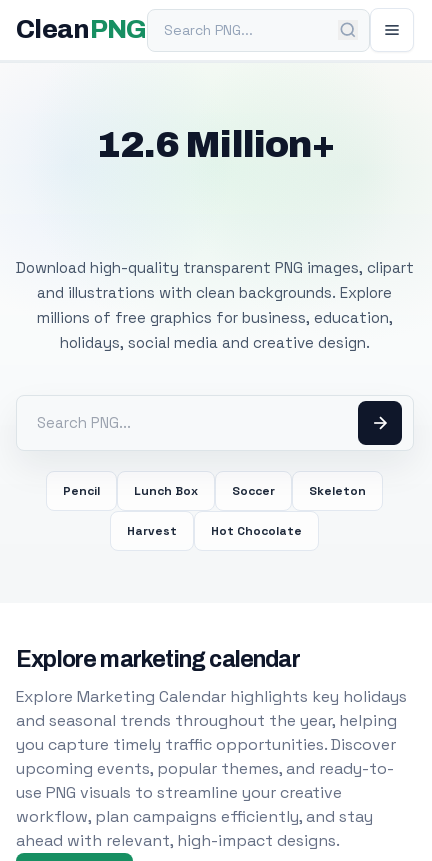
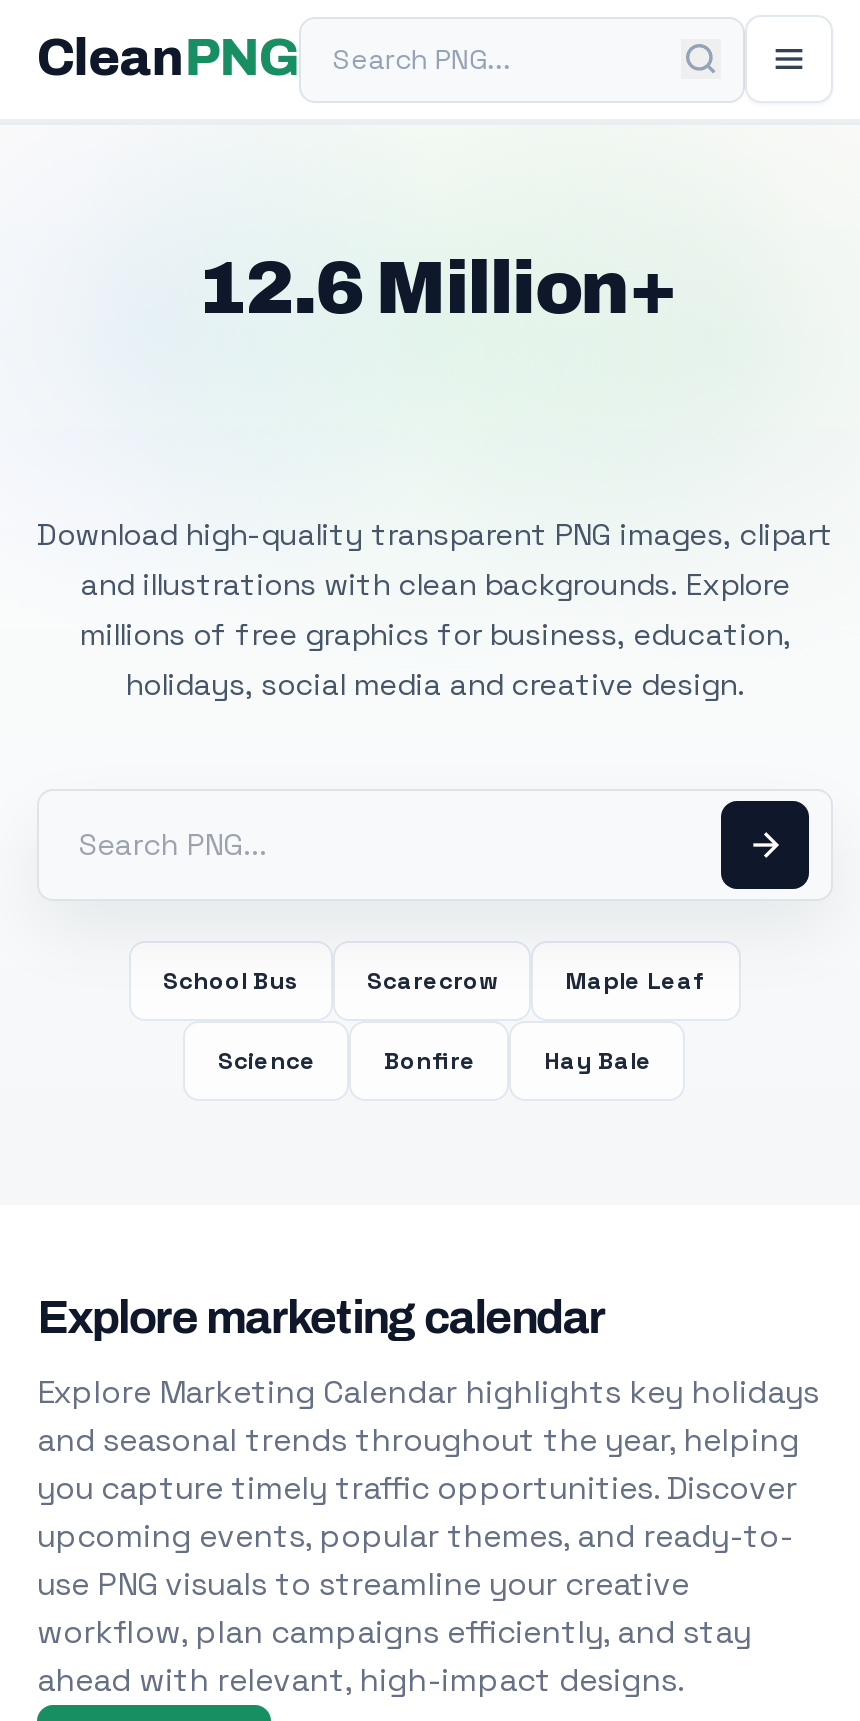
[63,483,366,499] Pencil | Lunch Box | Soccer | Skeleton -> [163,965,707,997] School Bus | Scarecrow | Maple Leaf
[127,523,302,539] Harvest | Hot Chocolate -> [218,1045,652,1077] Science | Bonfire | Hay Bale

